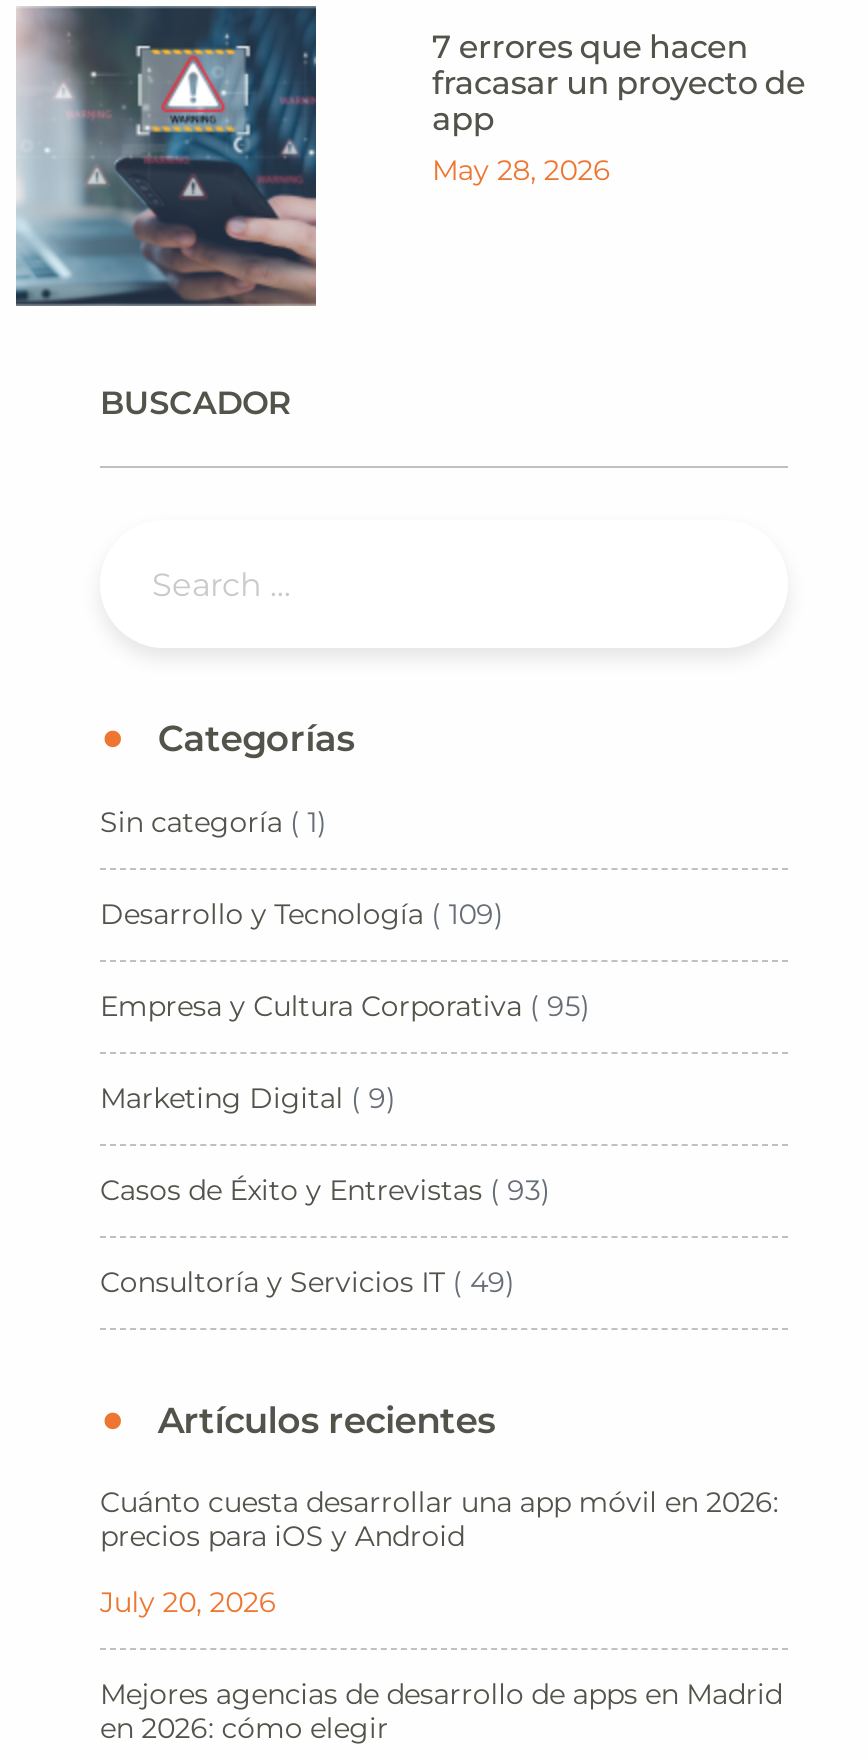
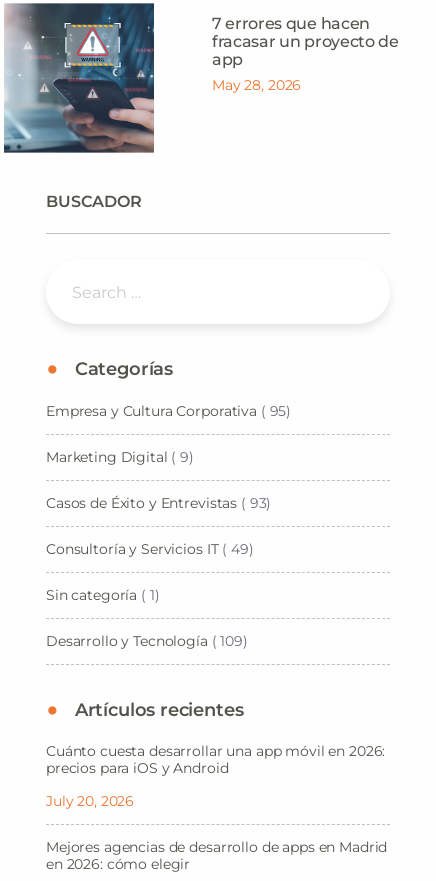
moved [100,803,504,931] -> [46,586,248,650]: Sin categoría ( 1) | Desarrollo y Tecnología ( 109)
moved [100,987,590,1299] -> [46,402,291,558]: Empresa y Cultura Corporativa ( 95) | Marketing Digital ( 9) | Casos de Éxito y Entrevistas ( 93) | Consultoría y Servicios IT ( 49)

